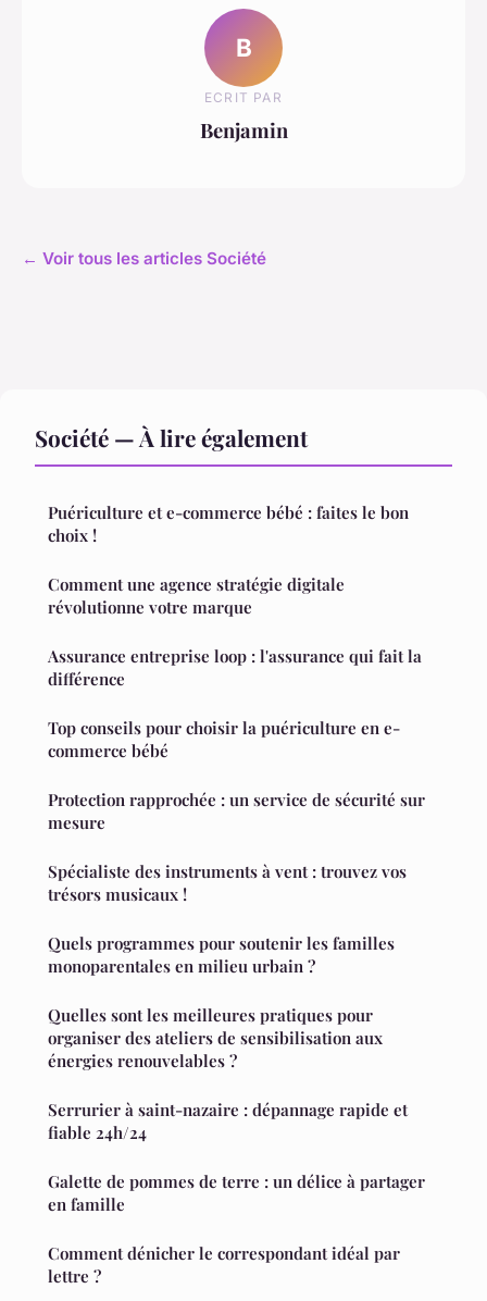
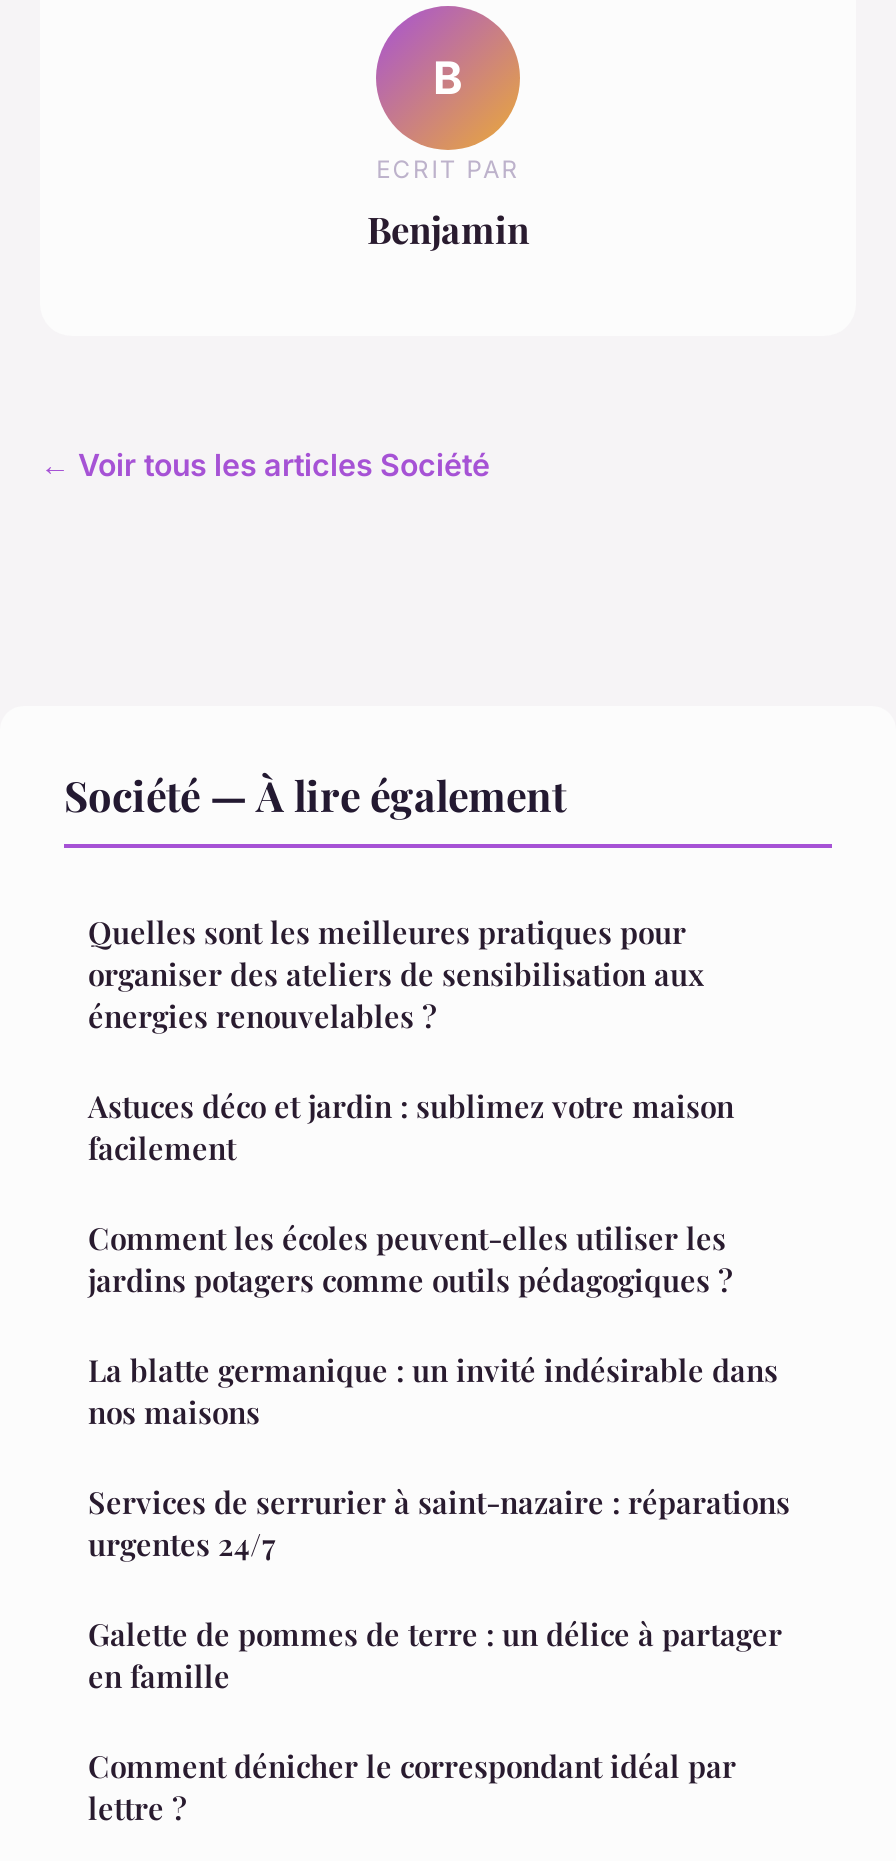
[48,501,425,977] Puériculture et e-commerce bébé : faites le bon | choix ! | Comment une agence stratégie digitale | révolutionne votre marque | Assurance entreprise loop : l'assurance qui fait la | différence | Top conseils pour choisir la puériculture en e- | commerce bébé | Protection rapprochée : un service de sécurité sur | mesure | Spécialiste des instruments à vent : trouvez vos | trésors musicaux ! | Quels programmes pour soutenir les familles | monoparentales en milieu urbain ? -> none
moved [48,1004,383,1071] -> [88,912,704,1036]: Quelles sont les meilleures pratiques pour | organiser des ateliers de sensibilisation aux | énergies renouvelables ?
[48,1099,408,1143] Serrurier à saint-nazaire : dépannage rapide et | fiable 24h/24 -> [88,1086,790,1564] Astuces déco et jardin : sublimez votre maison | facilement | Comment les écoles peuvent-elles utiliser les | jardins potagers comme outils pédagogiques ? | La blatte germanique : un invité indésirable dans | nos maisons | Services de serrurier à saint-nazaire : réparations | urgentes 24/7

